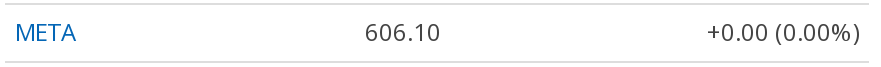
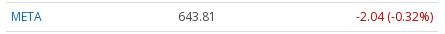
[365,16,441,50] 606.10 -> [178,8,216,25] 643.81
[707,16,859,50] +0.00 (0.00%) -> [356,8,433,25] -2.04 (-0.32%)

